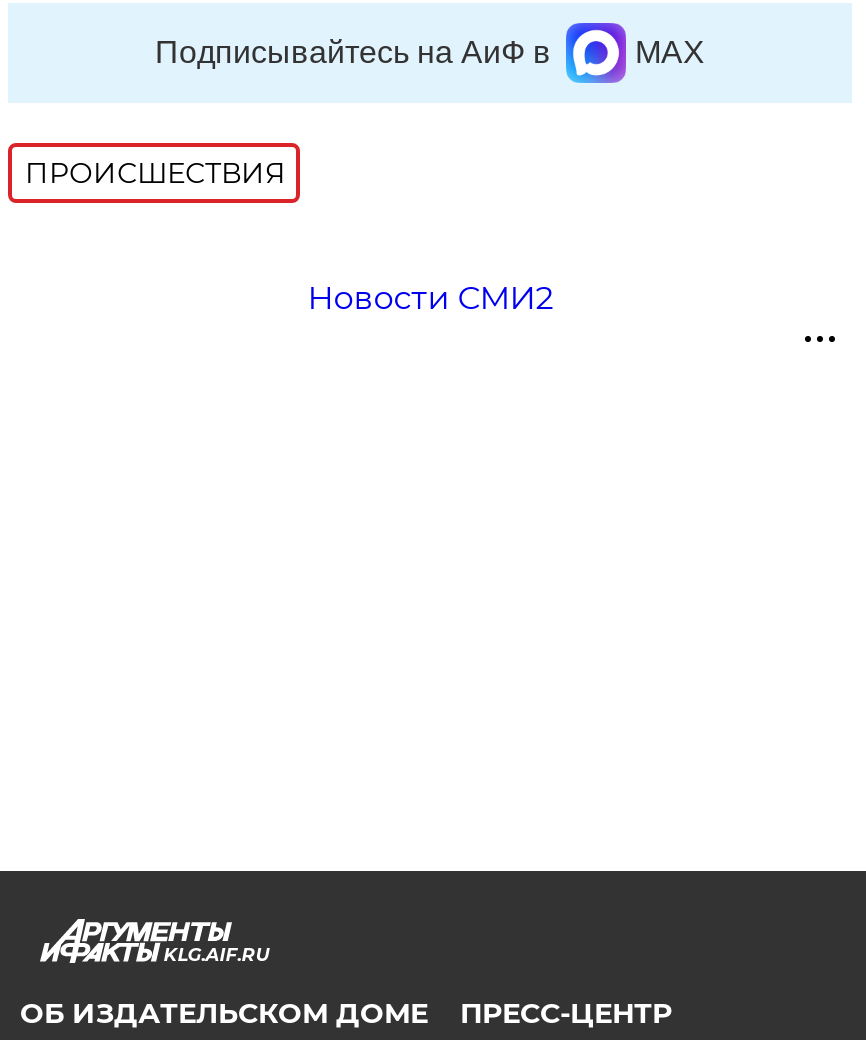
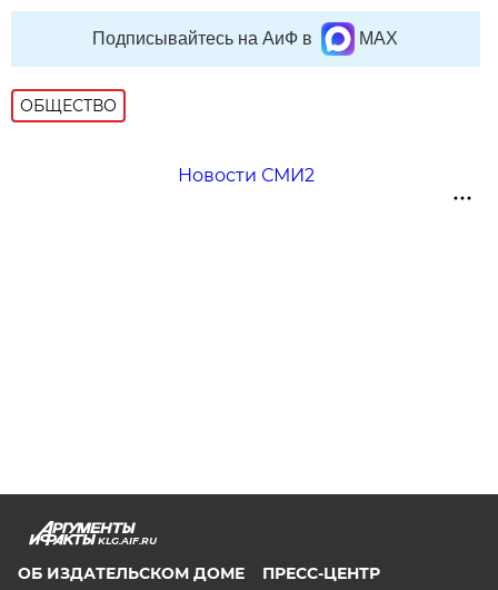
[25,155,285,191] ПРОИСШЕСТВИЯ -> [20,96,117,116] ОБЩЕСТВО

